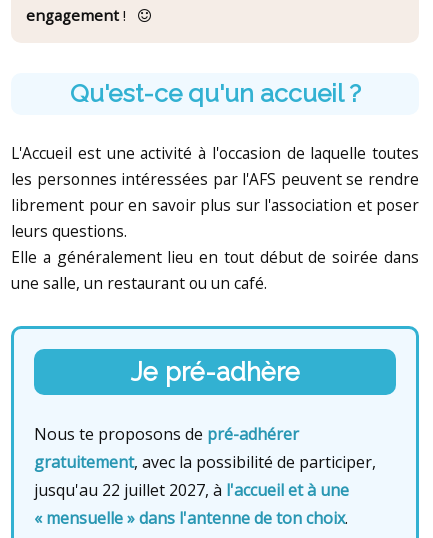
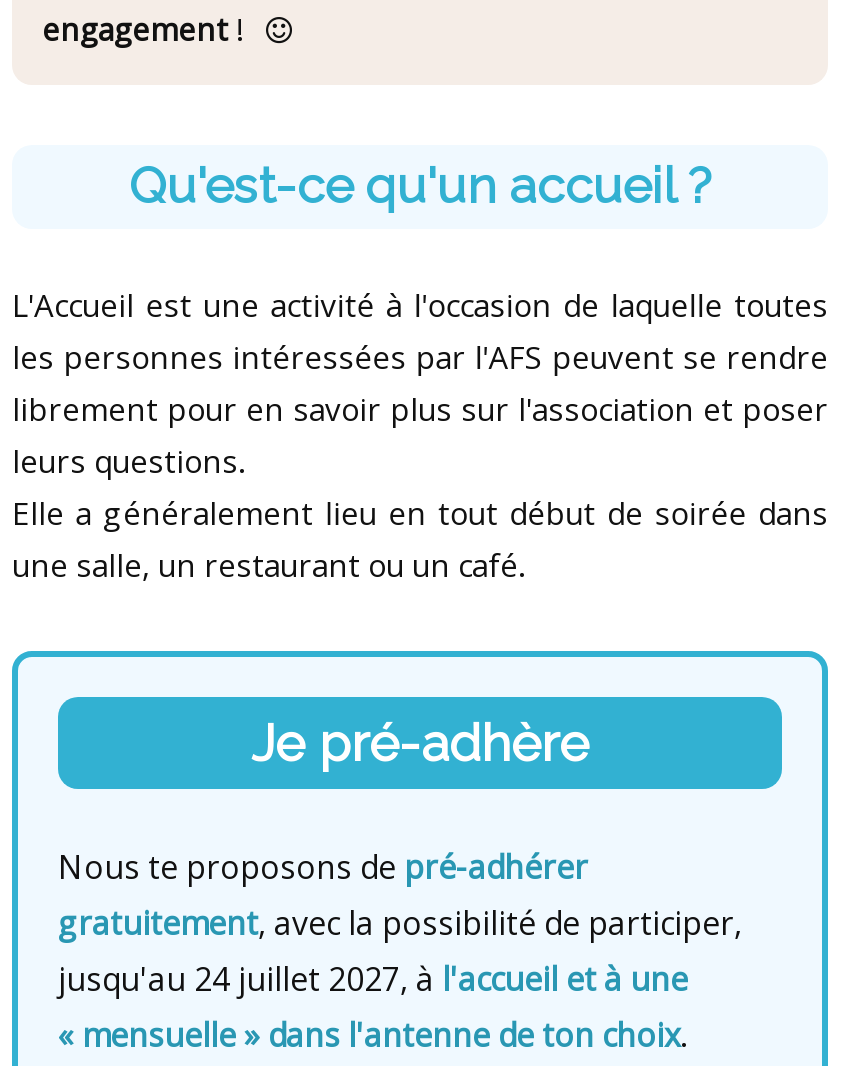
[34,479,349,501] jusqu'au 22 juillet 2027, à l'accueil et à une -> [58,957,688,1001] jusqu'au 24 juillet 2027, à l'accueil et à une

